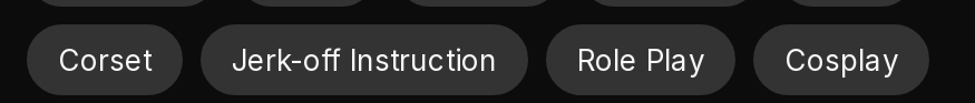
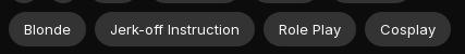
[58,42,152,77] Corset -> [24,20,71,38] Blonde

